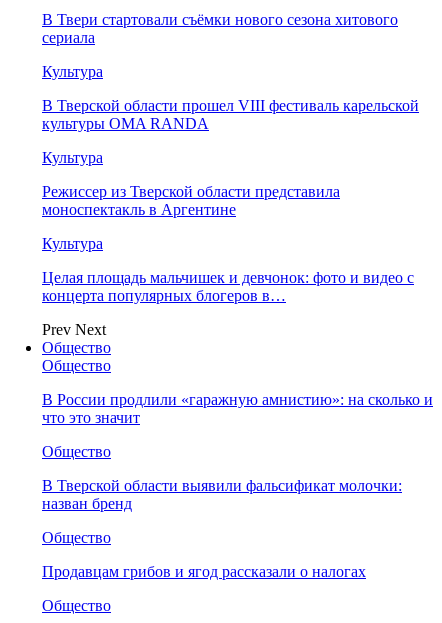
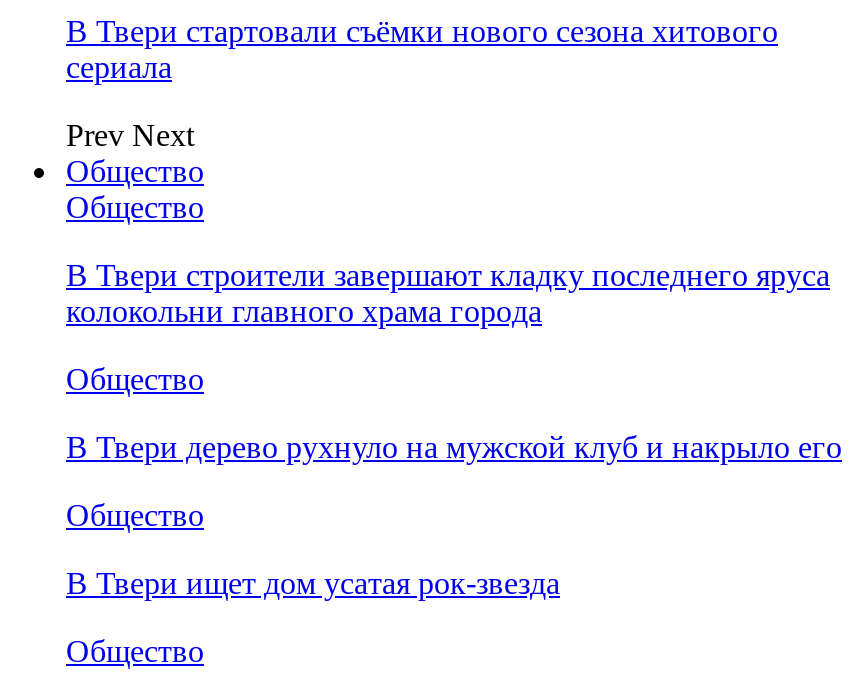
[42,63,419,304] Культура | В Тверской области прошел VIII фестиваль карельской | культуры OMA RANDA | Культура | Режиссер из Тверской области представила | моноспектакль в Аргентине | Культура | Целая площадь мальчишек и девчонок: фото и видео с | концерта популярных блогеров в… -> none
[42,391,433,426] В России продлили «гаражную амнистию»: на сколько и | что это значит -> [66,258,830,328] В Твери строители завершают кладку последнего яруса | колокольни главного храма города
[42,477,402,512] В Тверской области выявили фальсификат молочки: | назван бренд -> [66,430,842,464] В Твери дерево рухнуло на мужской клуб и накрыло его
[42,563,366,580] Продавцам грибов и ягод рассказали о налогах -> [66,566,560,600] В Твери ищет дом усатая рок-звезда

